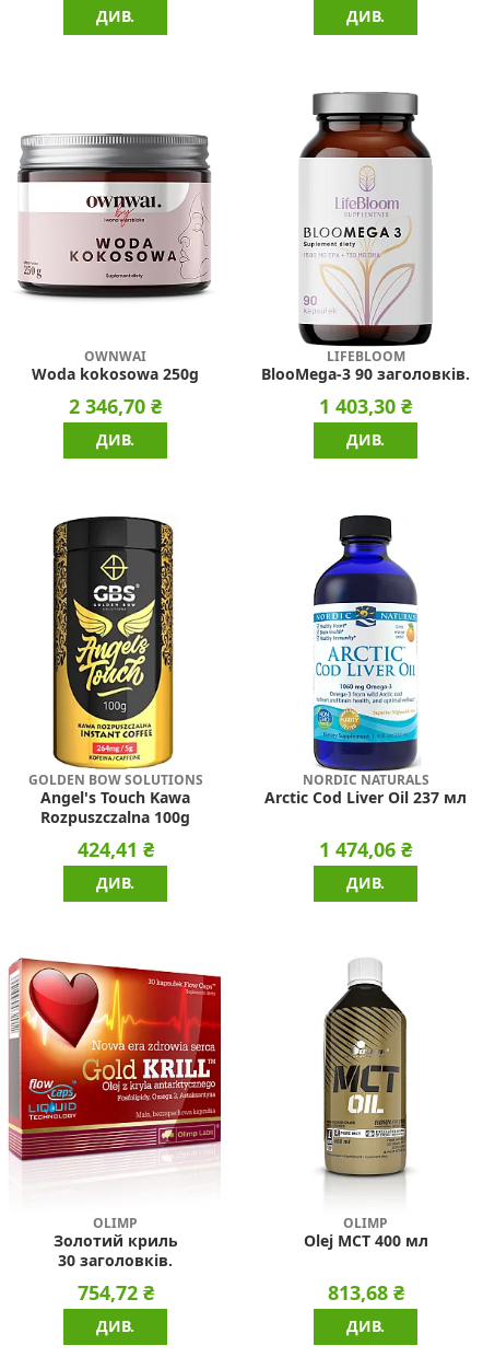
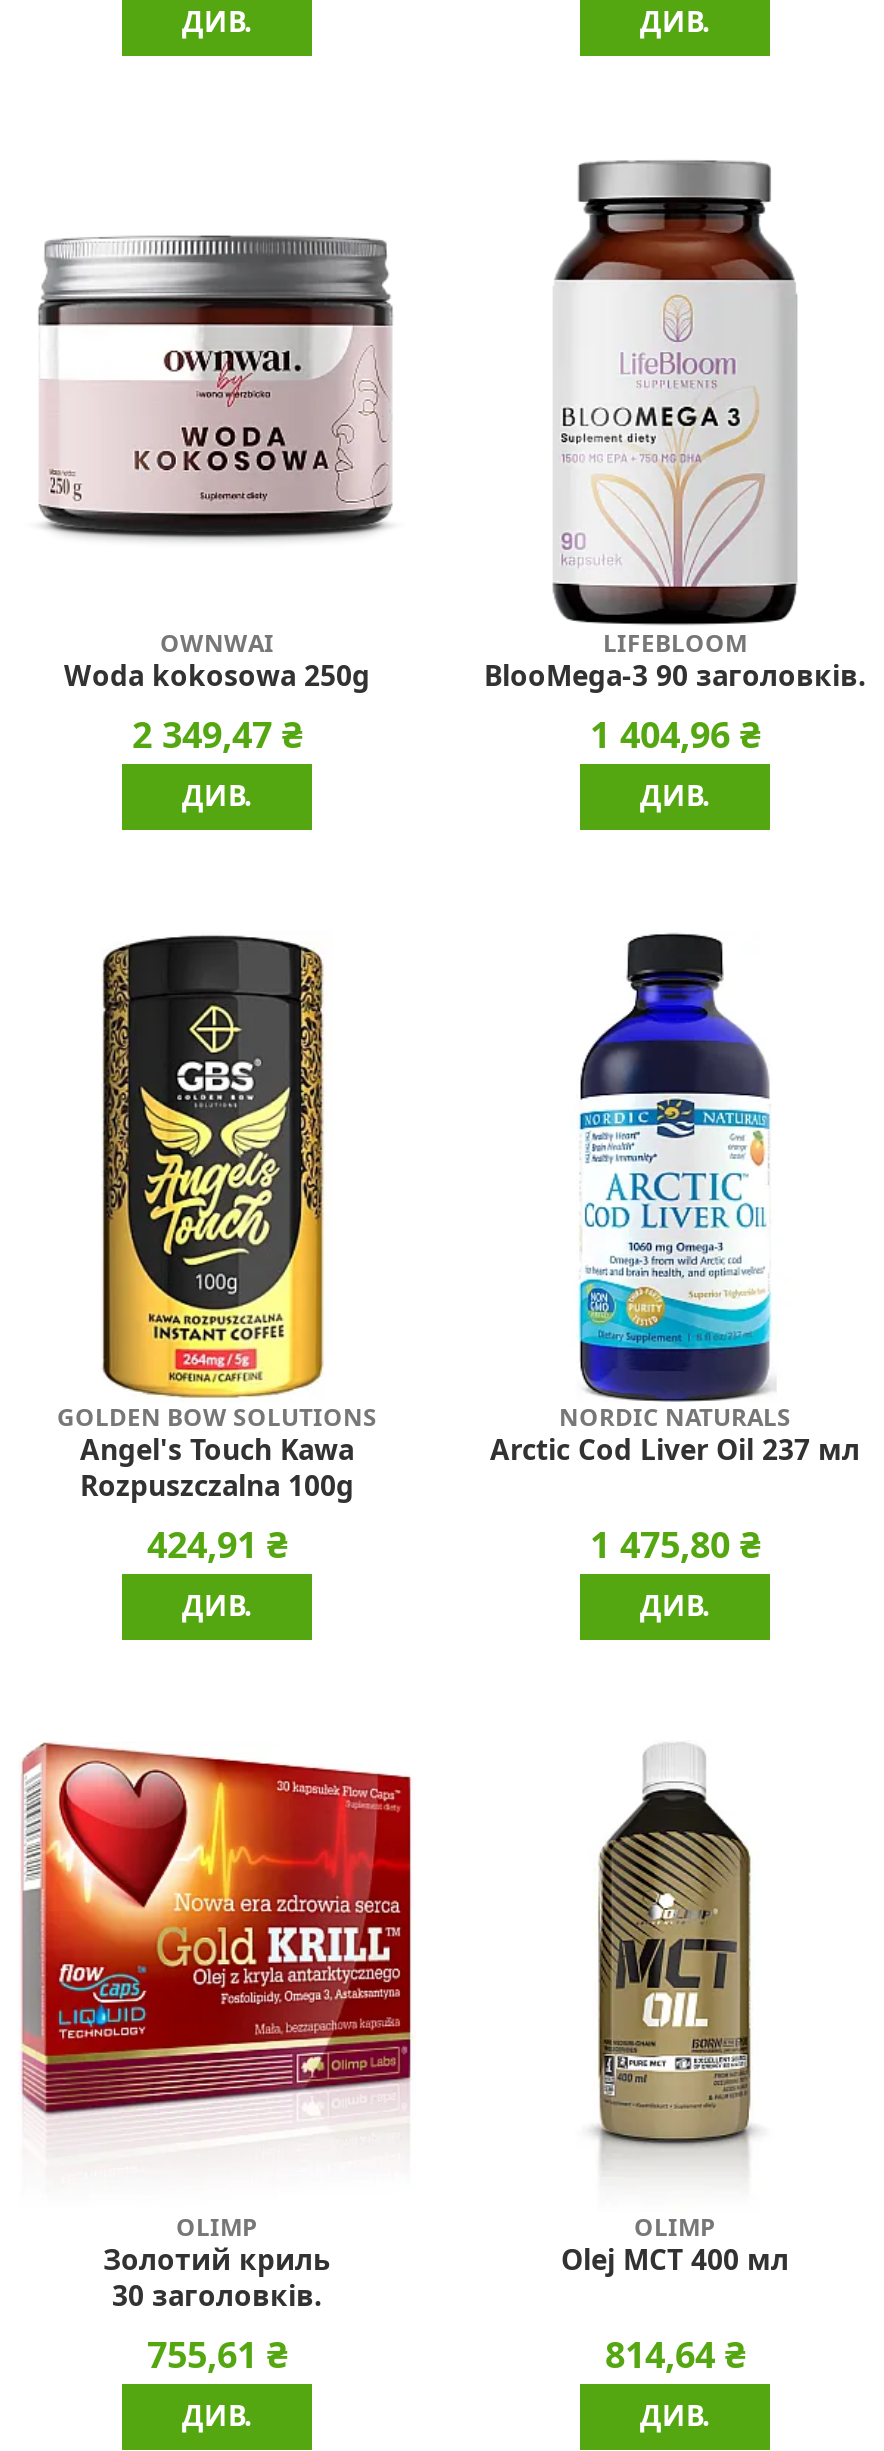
[69,396,162,416] 2 346,70 ₴ -> [132,716,302,752] 2 349,47 ₴
[319,396,412,416] 1 403,30 ₴ -> [590,716,760,752] 1 404,96 ₴
[77,839,154,859] 424,41 ₴ -> [147,1526,287,1562] 424,91 ₴
[319,839,412,859] 1 474,06 ₴ -> [590,1526,760,1562] 1 475,80 ₴
[77,1282,154,1302] 754,72 ₴ -> [147,2336,287,2372] 755,61 ₴
[327,1282,404,1302] 813,68 ₴ -> [605,2336,745,2372] 814,64 ₴

